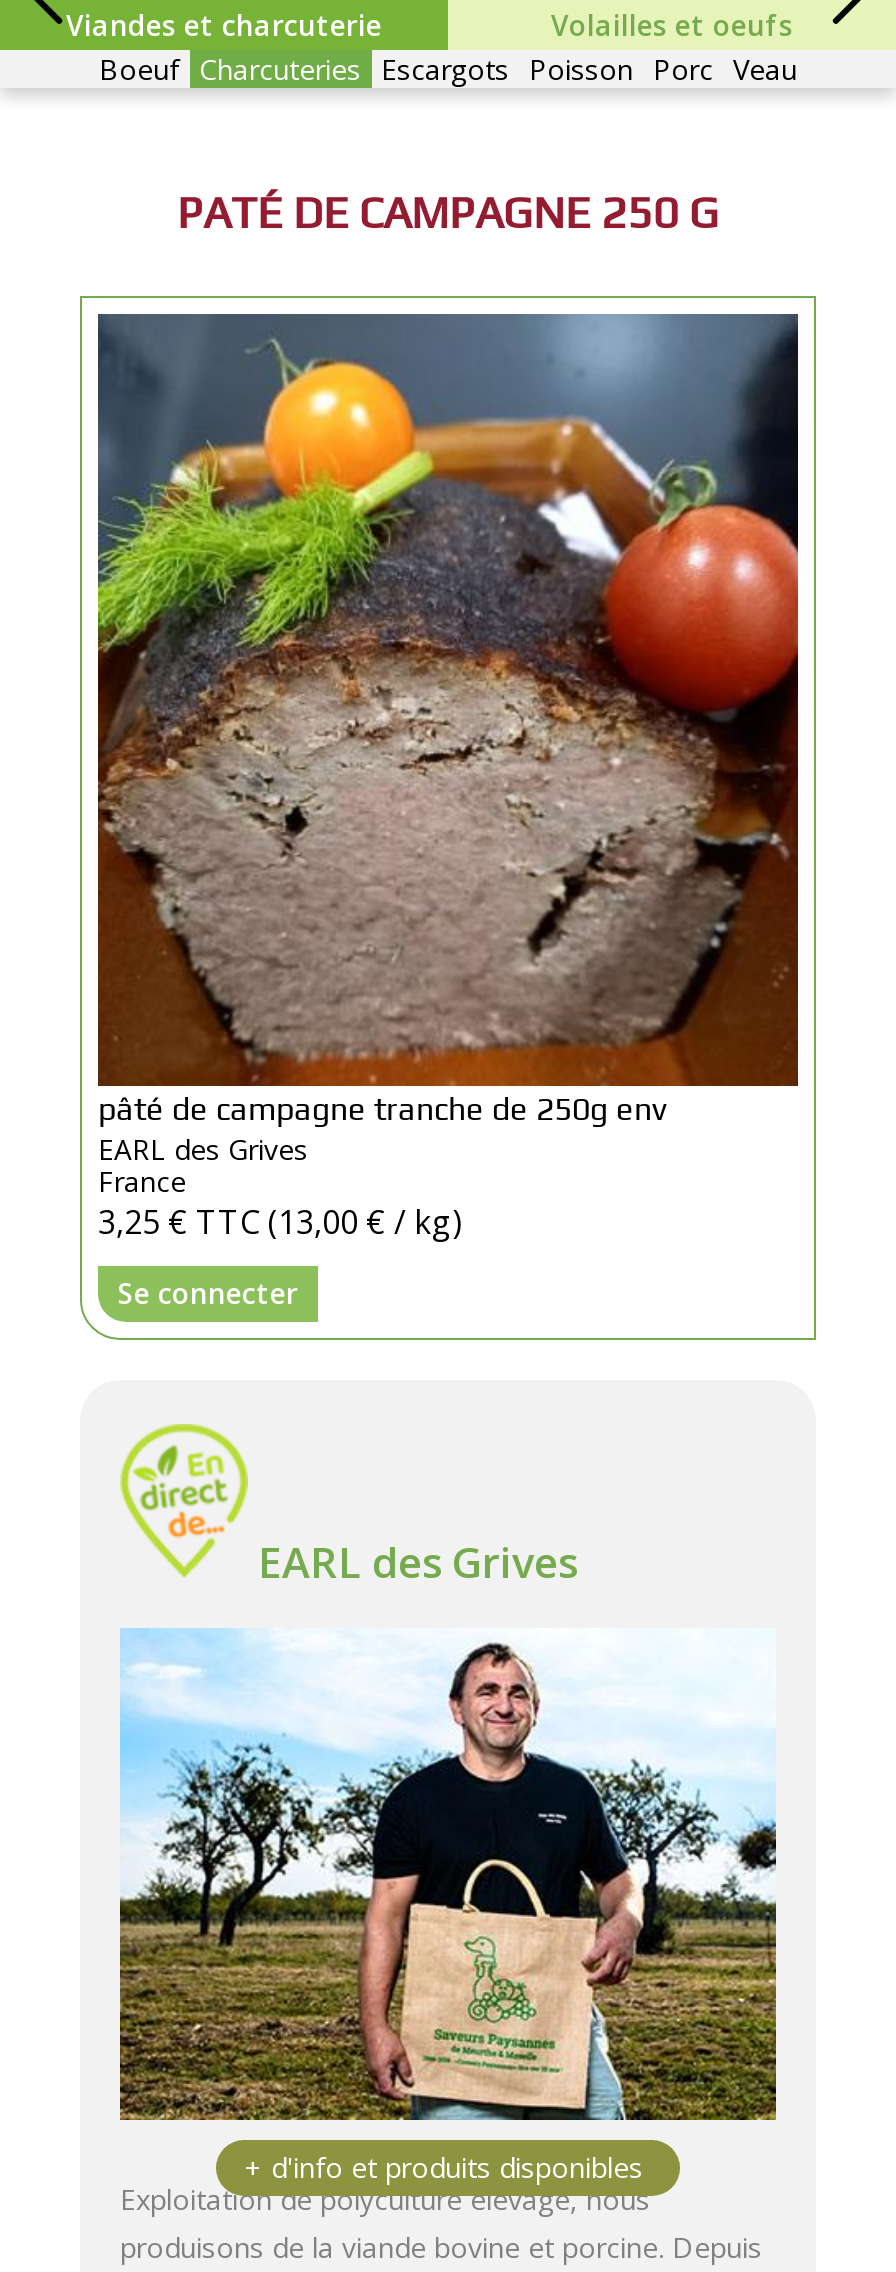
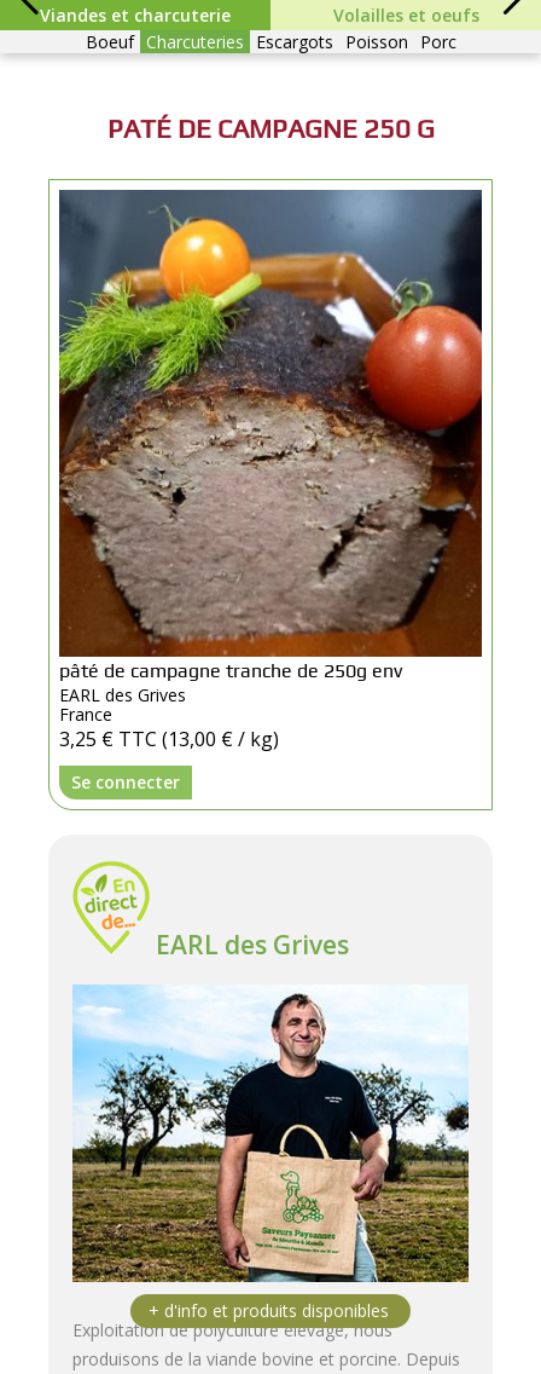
[99,50,797,88] Boeuf Charcuteries Escargots Poisson Porc Veau -> [85,30,456,53] Boeuf Charcuteries Escargots Poisson Porc

